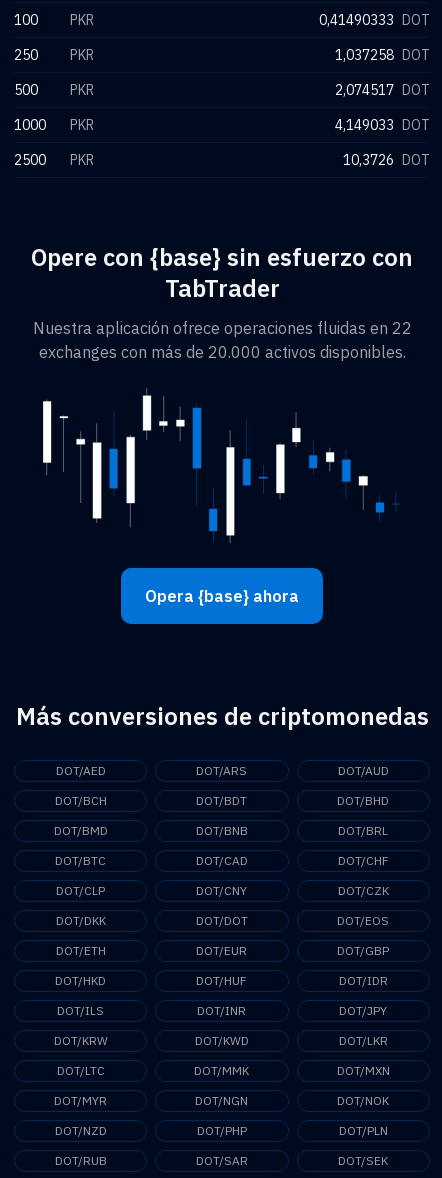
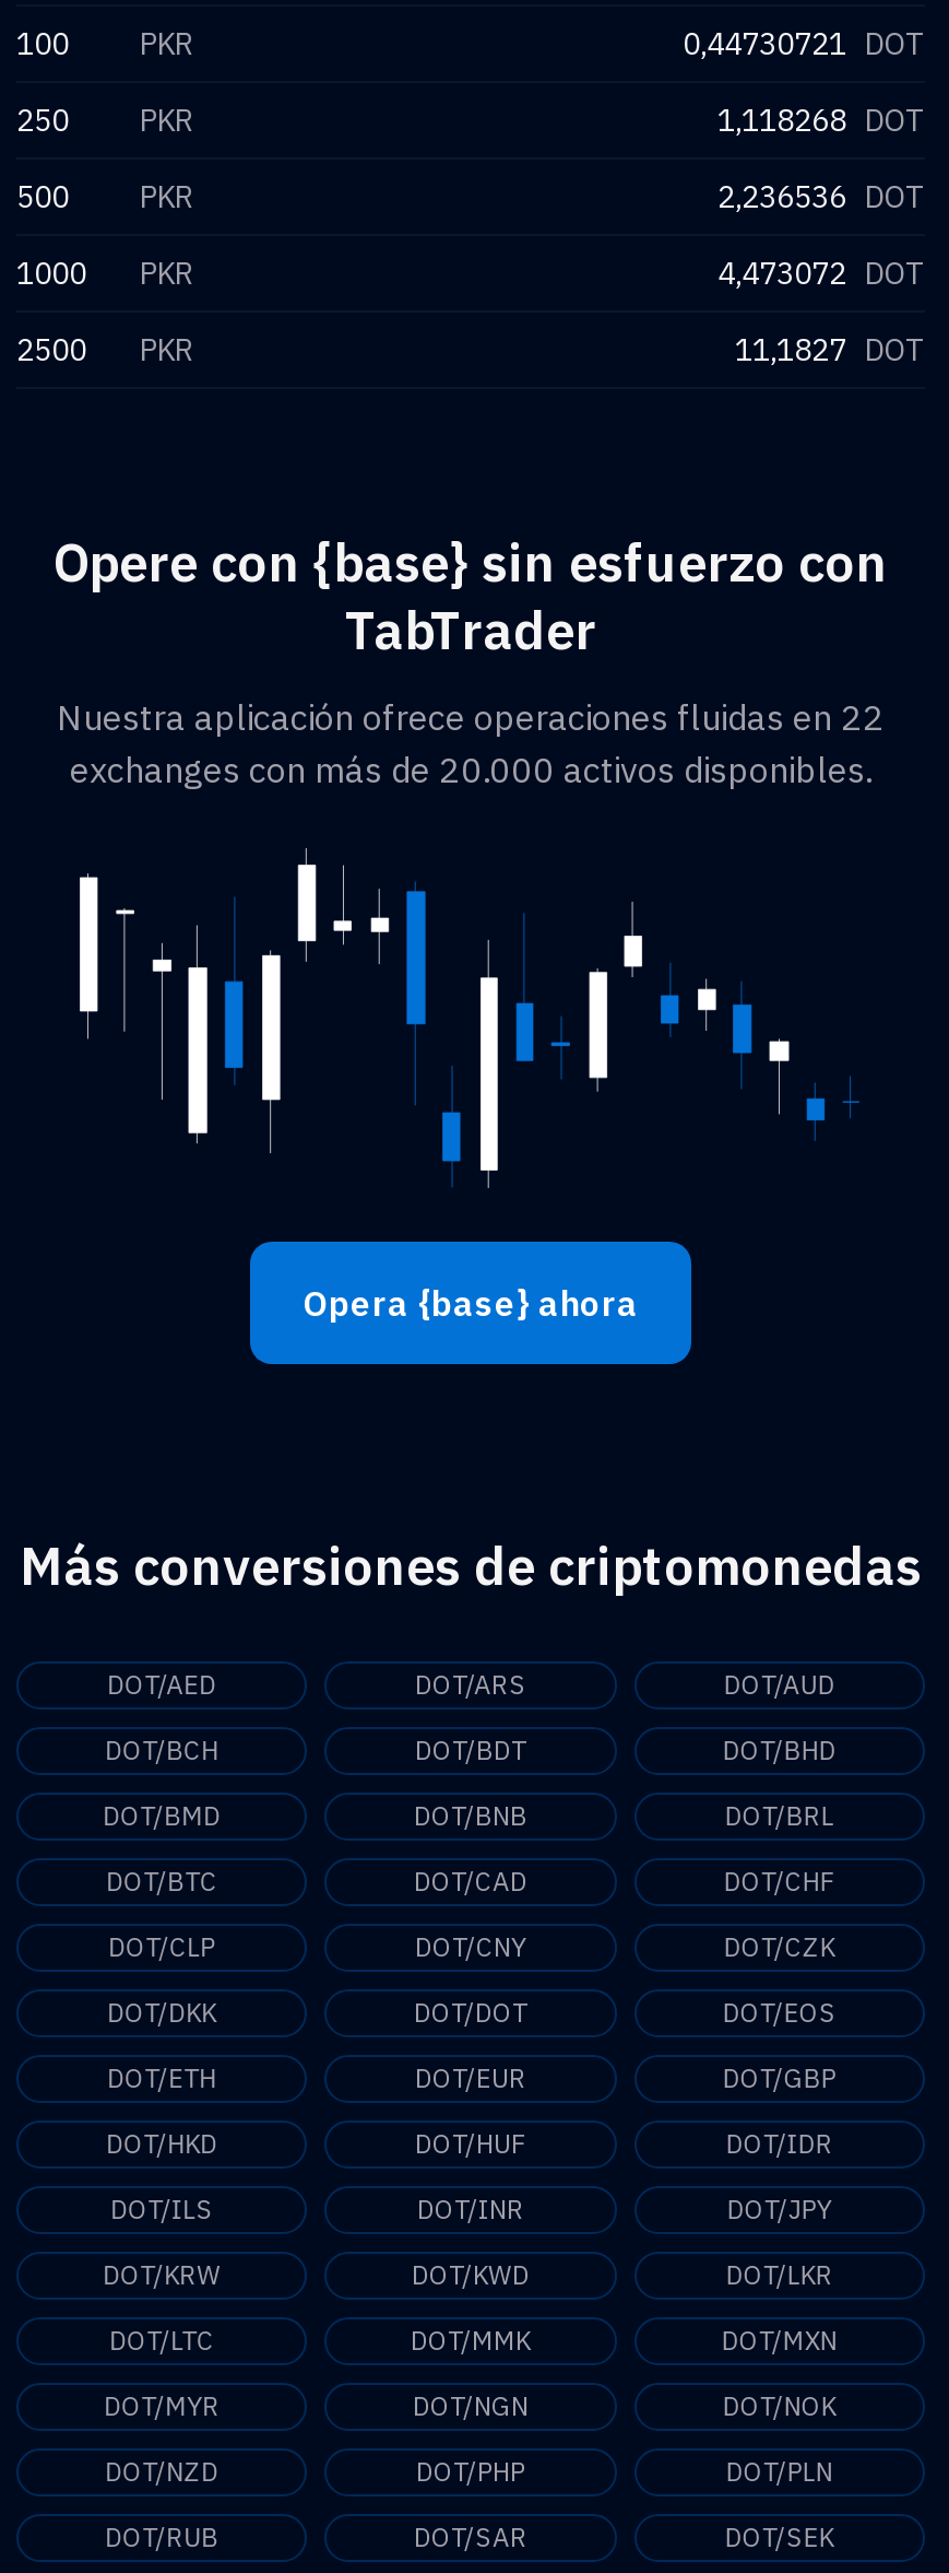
[319,11,430,29] 0,41490333 DOT -> [683,24,925,64] 0,44730721 DOT
[335,46,430,64] 1,037258 DOT -> [717,101,925,140] 1,118268 DOT
[335,81,430,99] 2,074517 DOT -> [717,177,925,217] 2,236536 DOT
[335,116,430,134] 4,149033 DOT -> [717,254,925,293] 4,473072 DOT
[343,151,430,169] 10,3726 DOT -> [735,330,925,370] 11,1827 DOT

